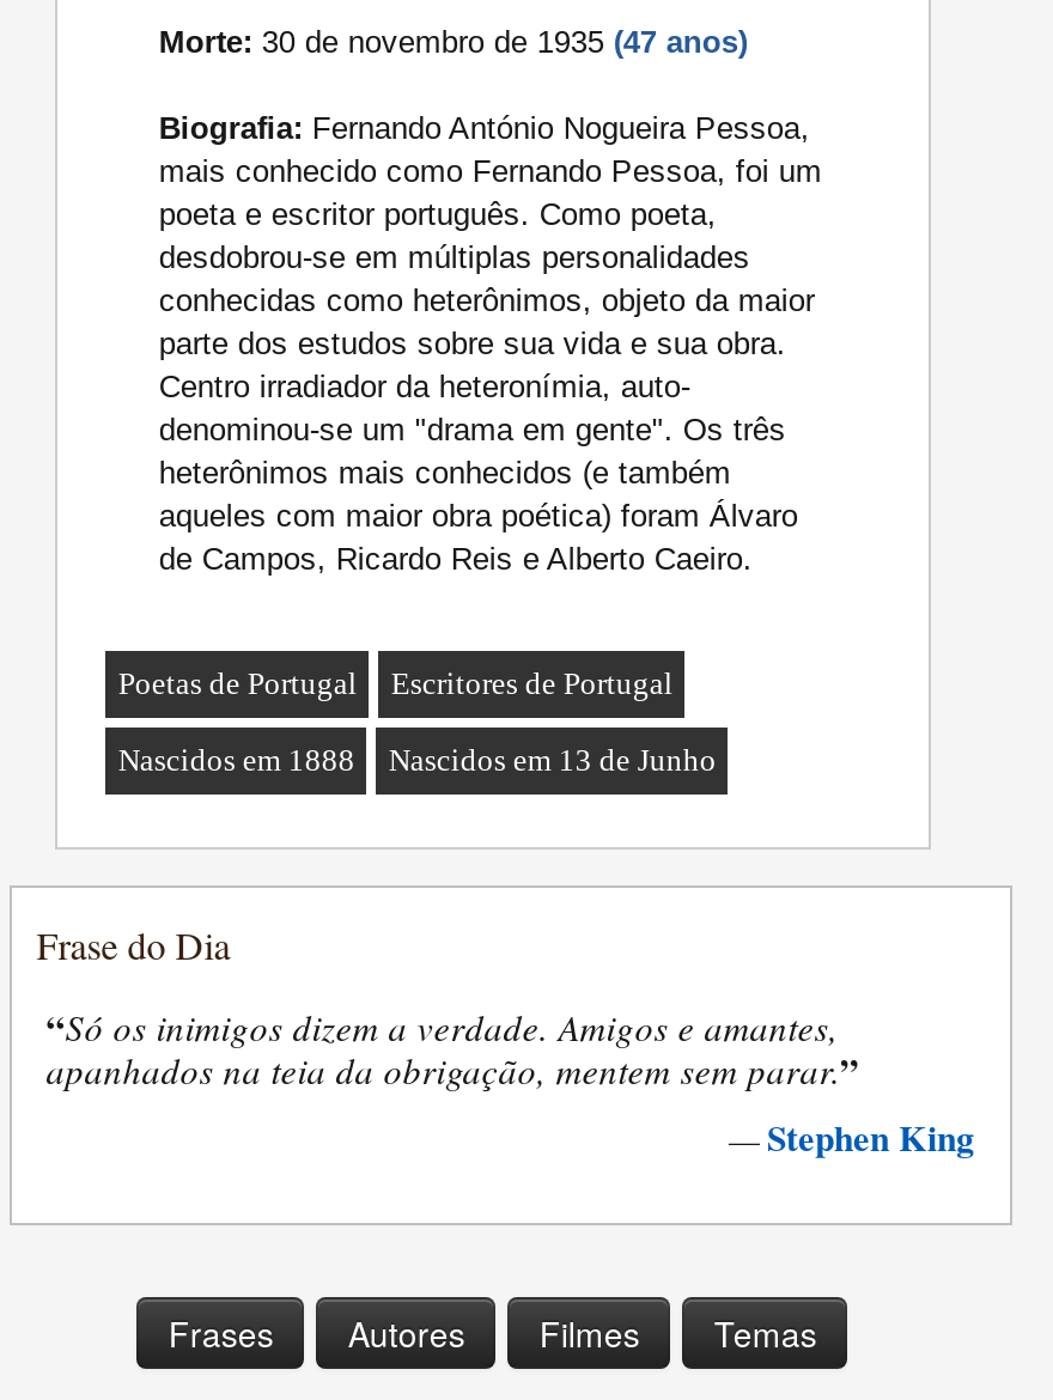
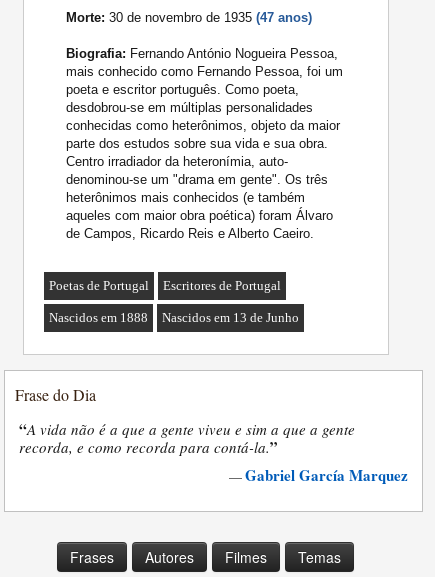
[46,1001,975,1164] “Só os inimigos dizem a verdade. Amigos e amantes, | apanhados na teia da obrigação, mentem sem parar.” | —Stephen King -> [19,418,407,486] “A vida não é a que a gente viveu e sim a que a gente | recorda, e como recorda para contá-la.” | —Gabriel García Marquez

